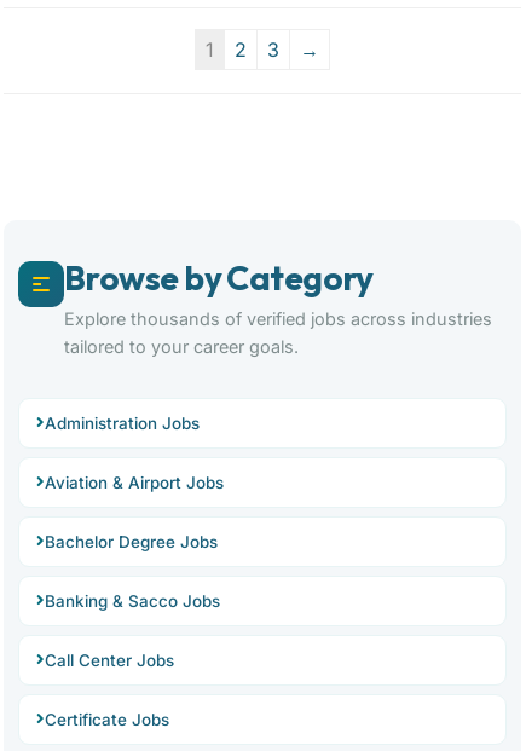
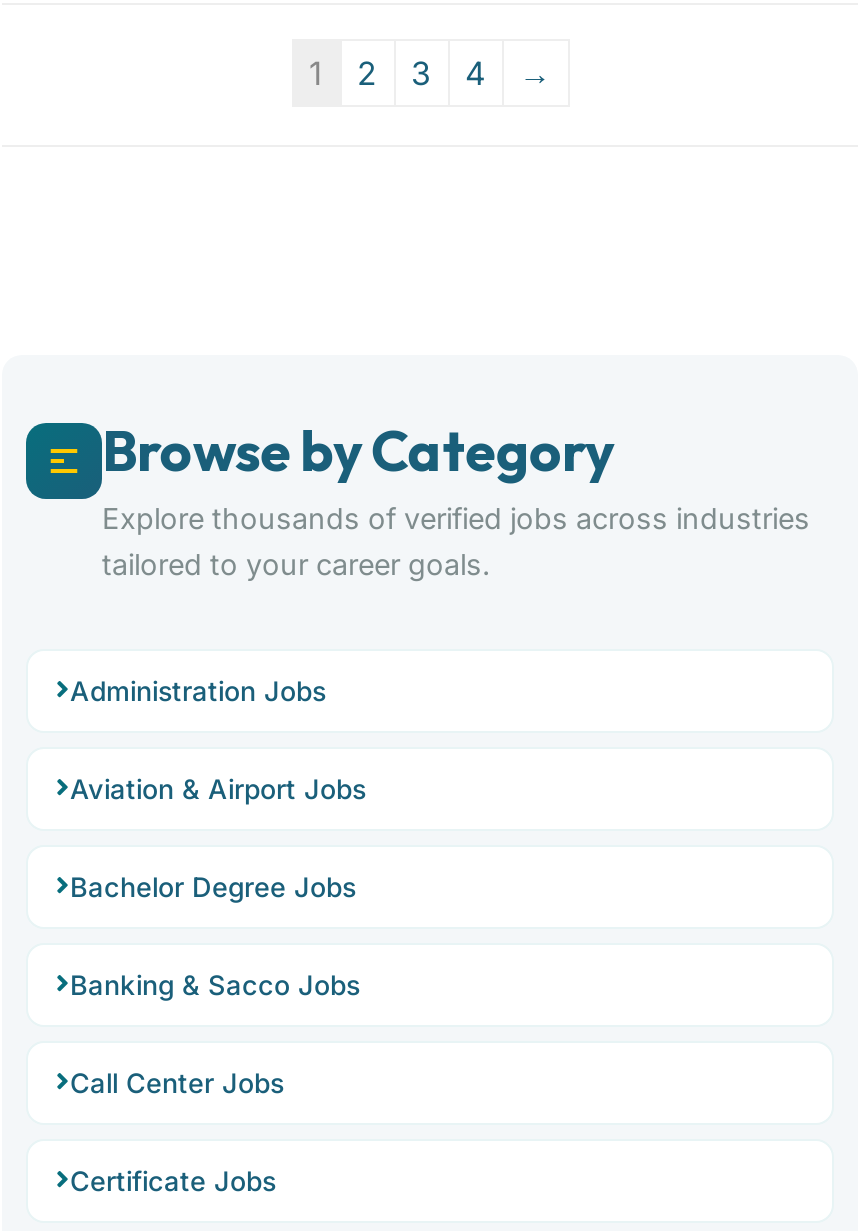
none -> [465,52,485,92] 4

